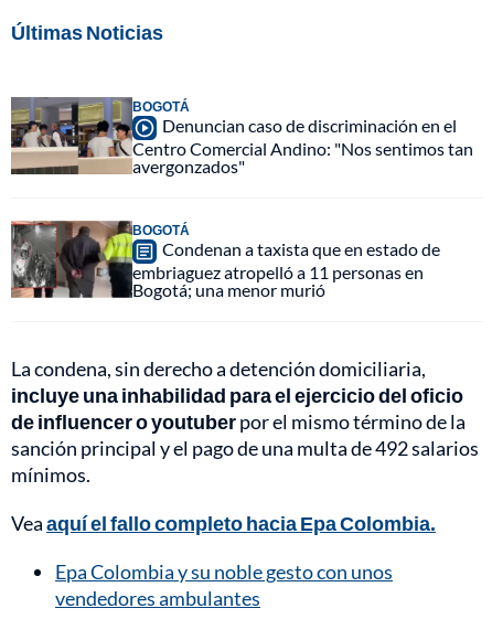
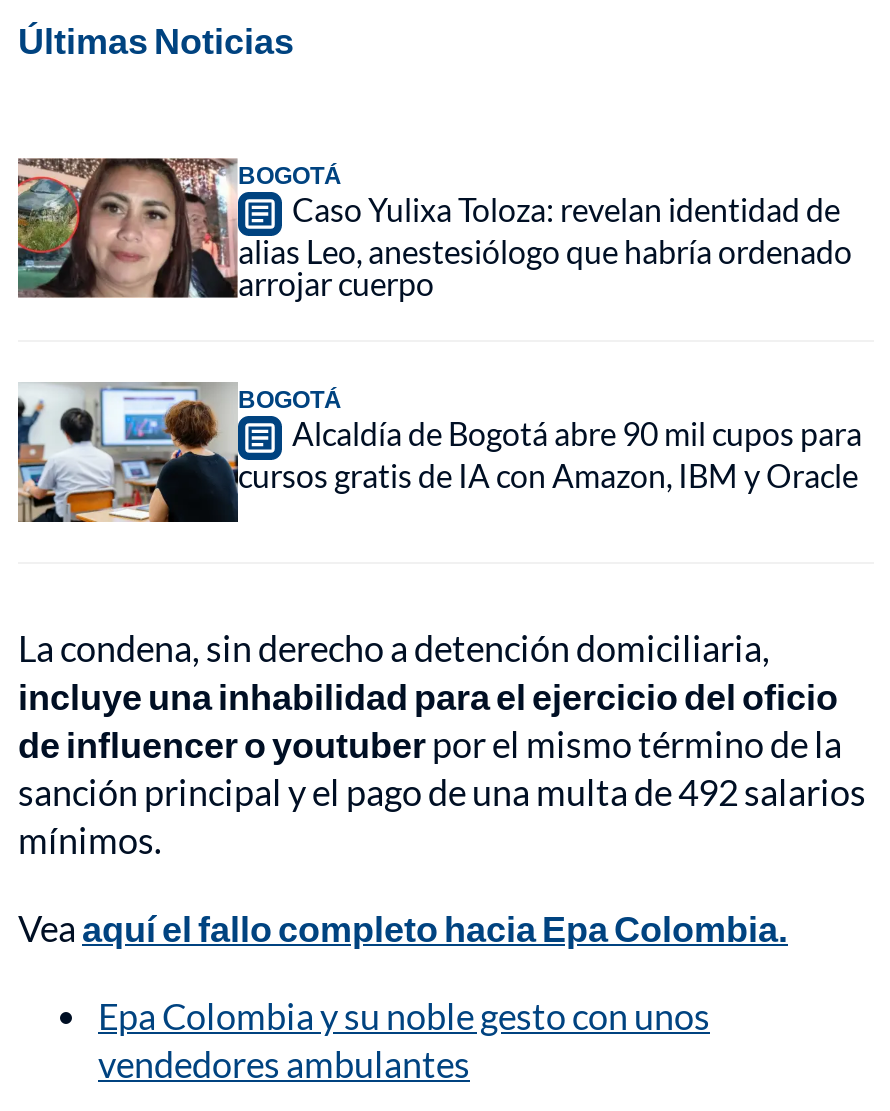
[11,97,473,176] [image] | Denuncian caso de discriminación en el | Centro Comercial Andino: "Nos sentimos tan | avergonzados" -> [16,158,852,301] [image] | Caso Yulixa Toloza: revelan identidad de | alias Leo, anestesiólogo que habría ordenado | arrojar cuerpo
[10,221,440,300] [image] | Condenan a taxista que en estado de | embriaguez atropelló a 11 personas en | Bogotá; una menor murió -> [16,382,862,524] [image] | Alcaldía de Bogotá abre 90 mil cupos para | cursos gratis de IA con Amazon, IBM y Oracle

